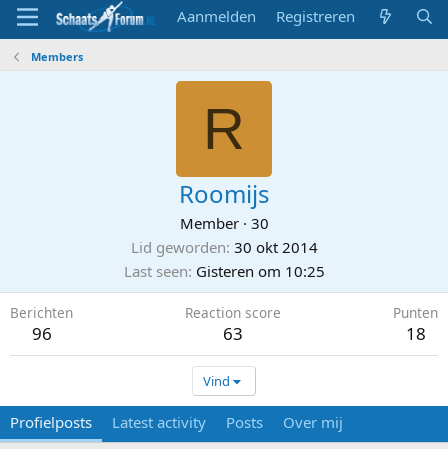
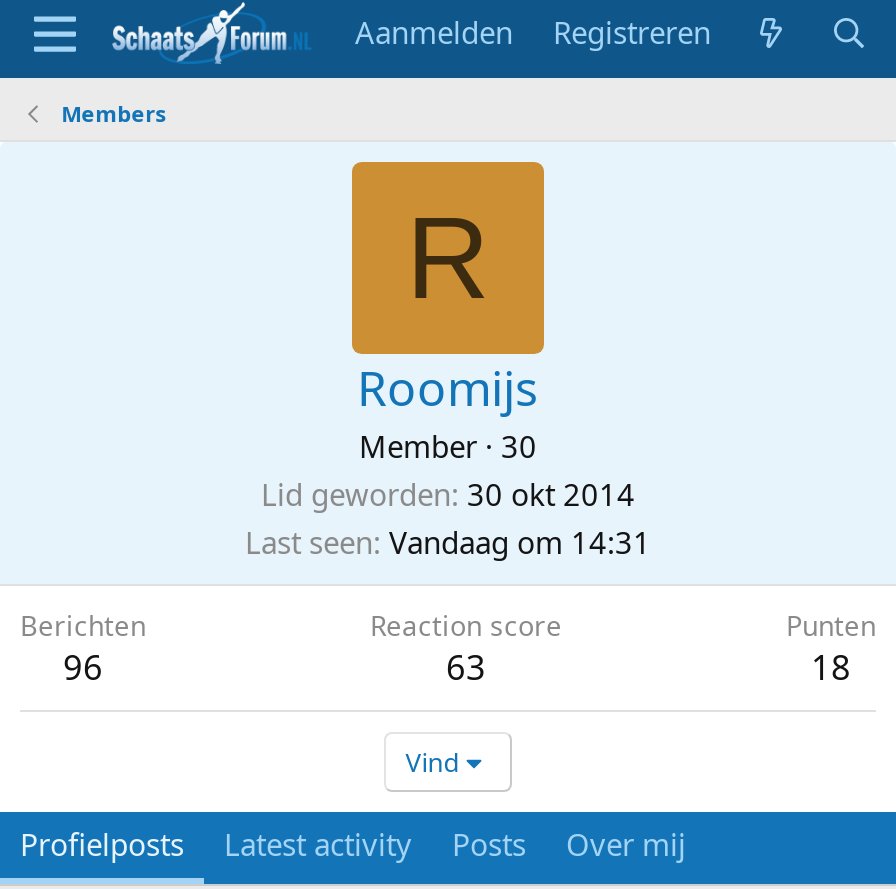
[123,261,324,281] Last seen Gisteren om 10:25 -> [245,522,651,562] Last seen Vandaag om 14:31

